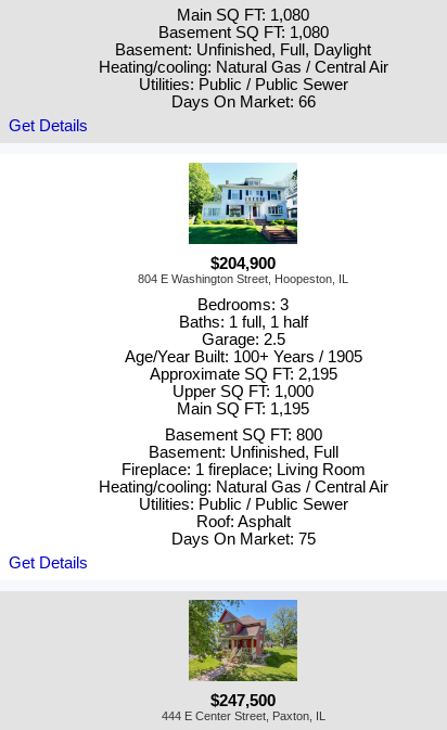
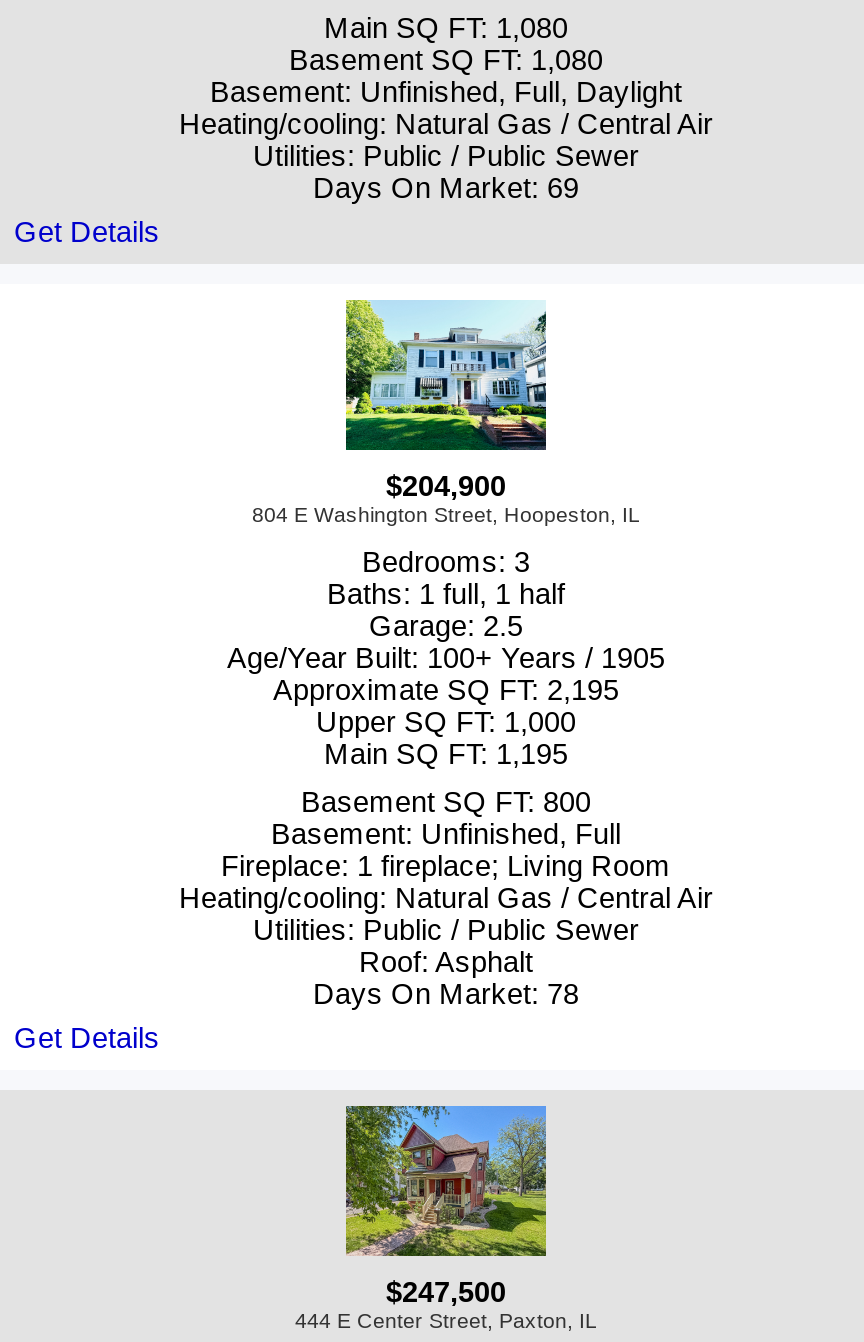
[171,94,315,111] Days On Market: 66 -> [313,171,579,203] Days On Market: 69
[171,531,315,548] Days On Market: 75 -> [313,977,579,1009] Days On Market: 78

